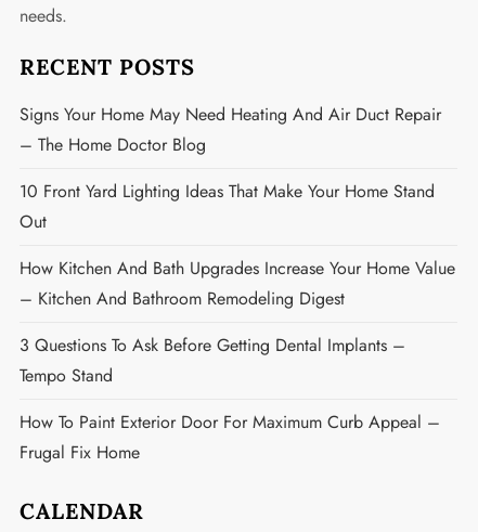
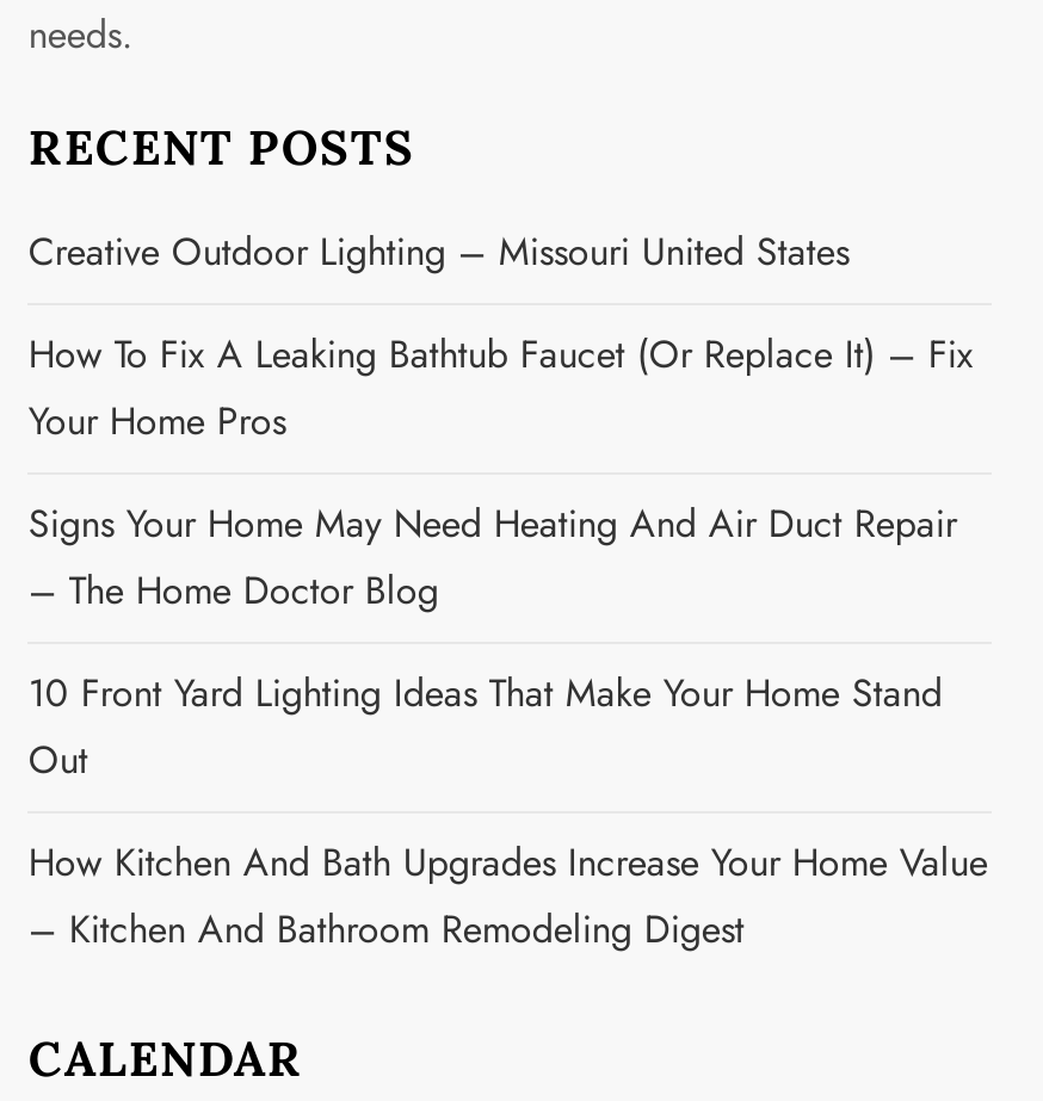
none -> [28,224,974,449] Creative Outdoor Lighting – Missouri United States | How To Fix A Leaking Bathtub Faucet (or Replace It) – Fix | Your Home Pros
moved [20,102,456,311] -> [28,496,988,957]: Signs Your Home May Need Heating And Air Duct Repair | – The Home Doctor Blog | 10 Front Yard Lighting Ideas That Make Your Home Stand | Out | How Kitchen And Bath Upgrades Increase Your Home Value | – Kitchen And Bathroom Remodeling Digest
[20,333,440,465] 3 Questions To Ask Before Getting Dental Implants – | Tempo Stand | How To Paint Exterior Door For Maximum Curb Appeal – | Frugal Fix Home -> none

